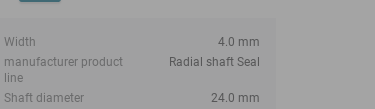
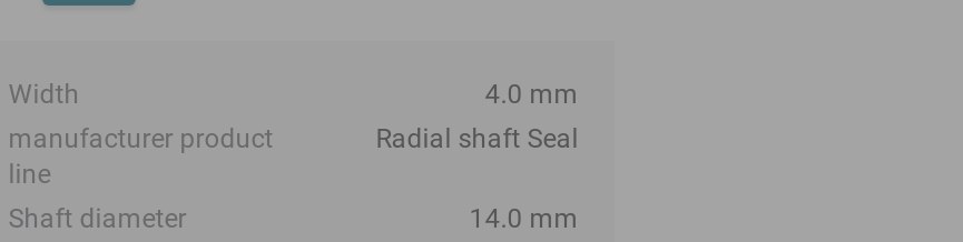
[211,91,260,105] 24.0 mm -> [469,203,578,234] 14.0 mm

